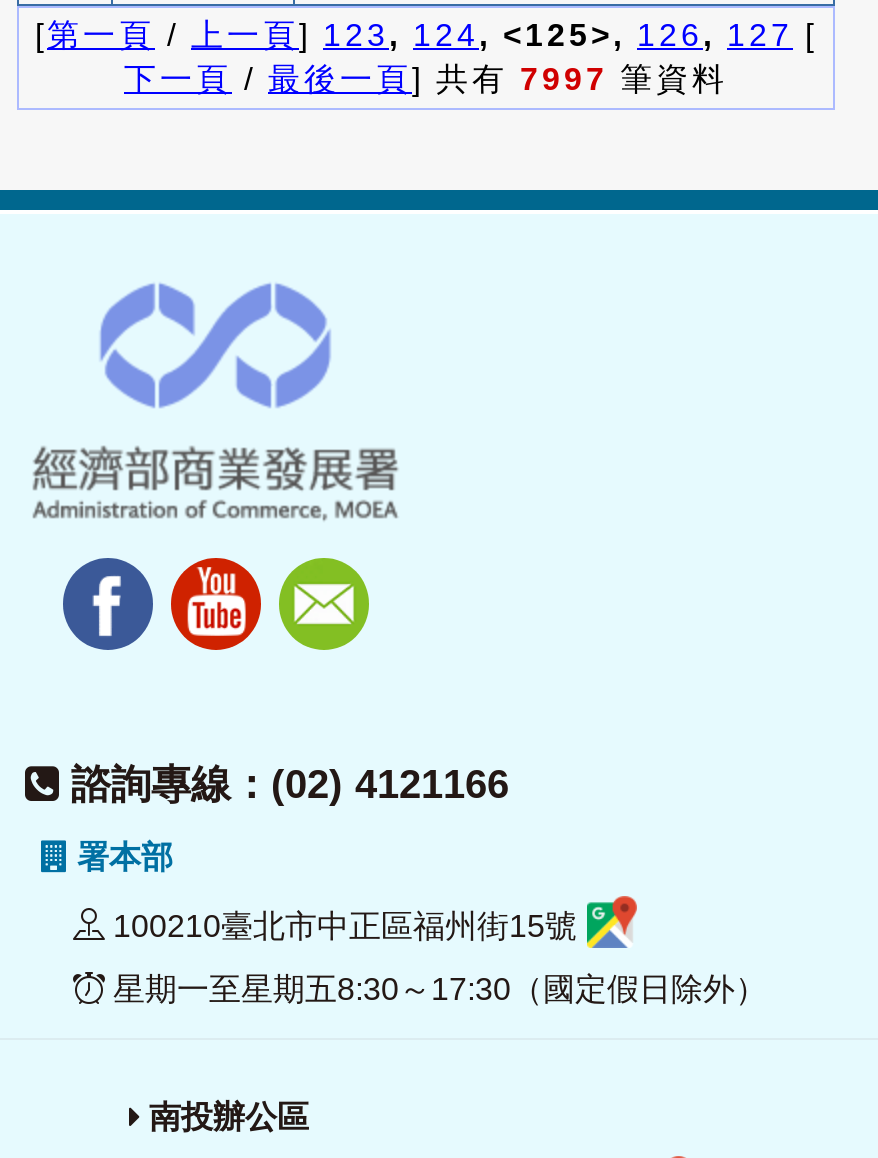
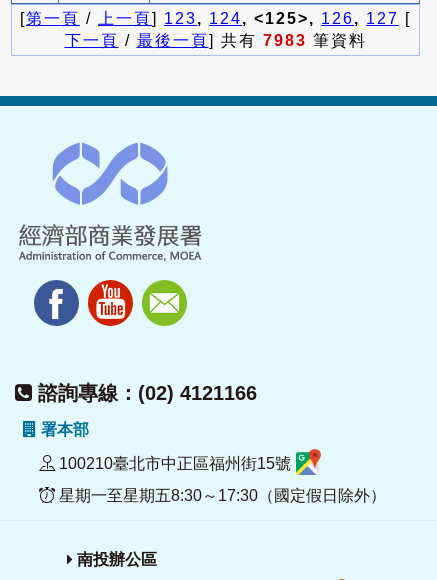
[124,62,728,96] 下一頁/最後一頁] 共有7997筆資料 -> [64,32,366,49] 下一頁/最後一頁] 共有7983筆資料

